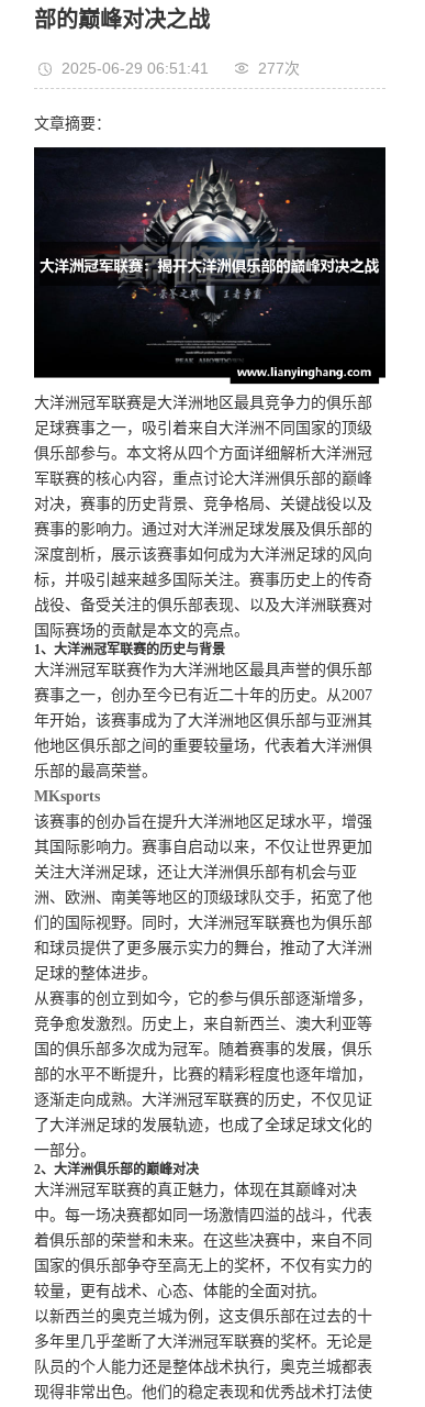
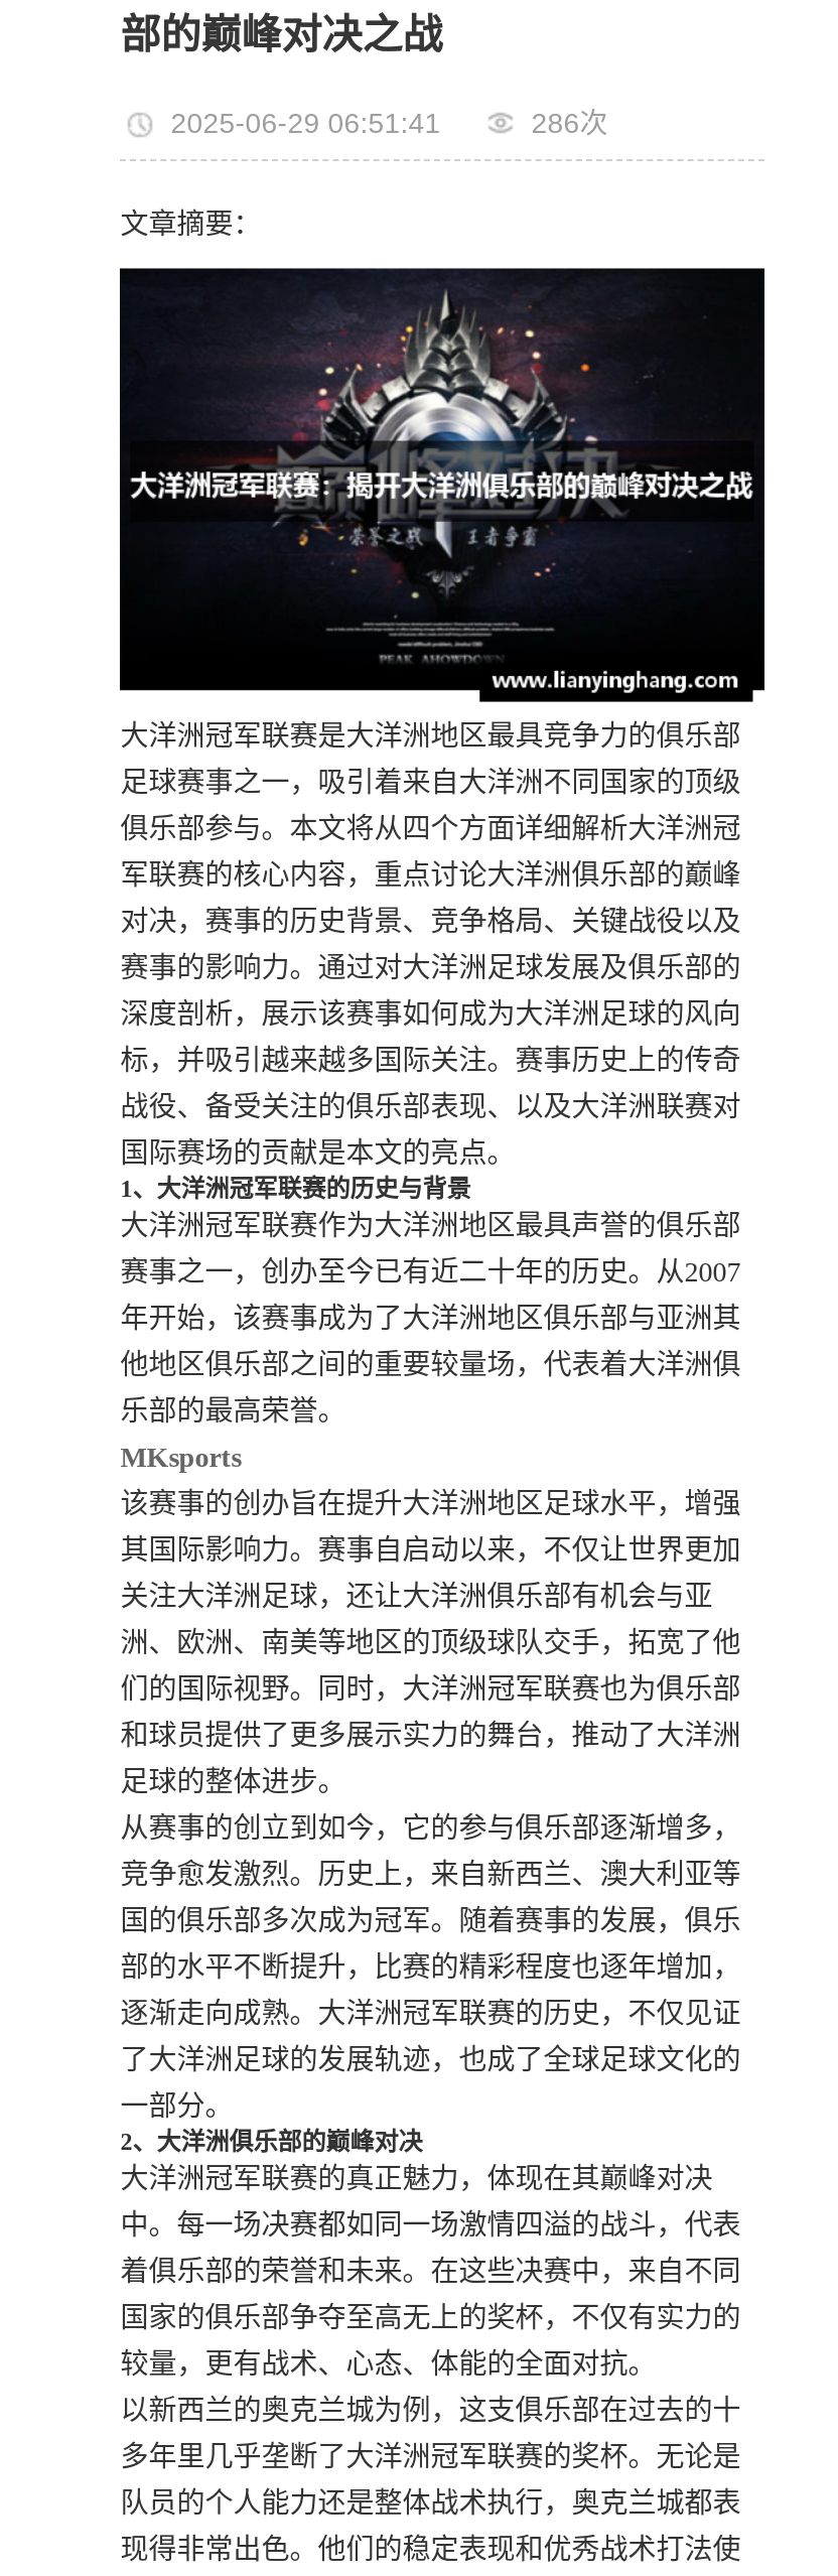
[258,59,300,77] 277次 -> [531,106,608,139] 286次

